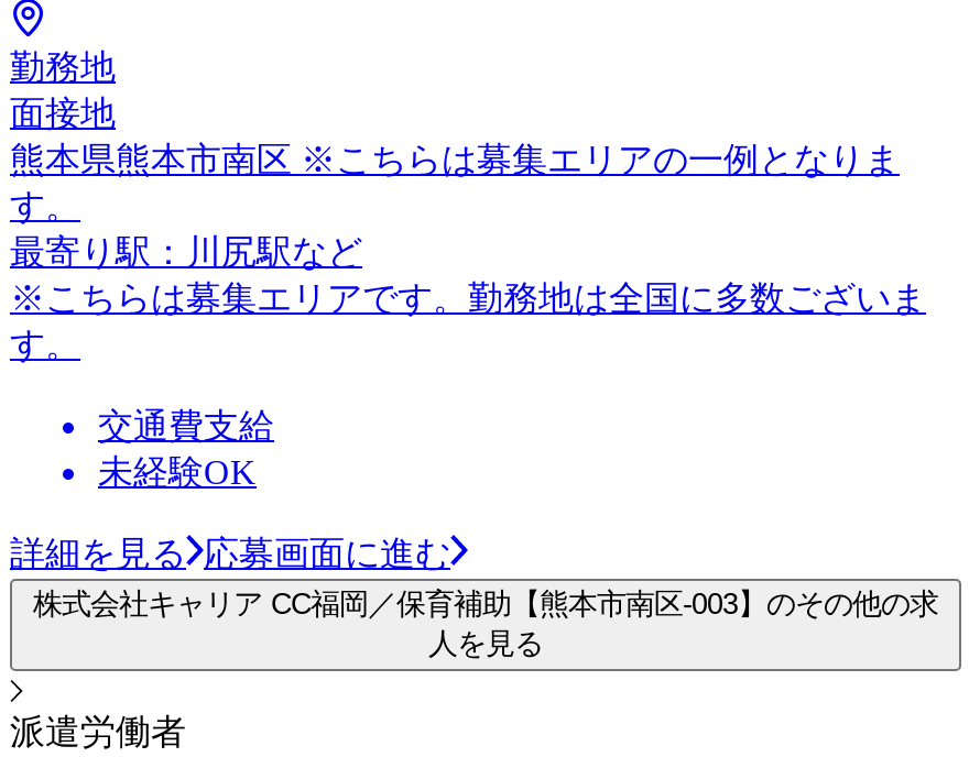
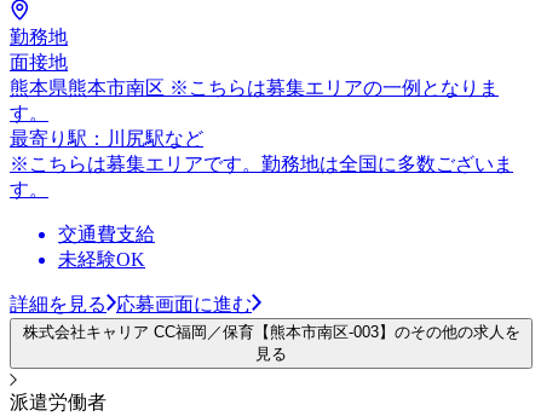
[33,587,938,660] 株式会社キャリア CC福岡／保育補助【熊本市南区-003】のその他の求 | 人を見る -> [22,323,520,363] 株式会社キャリア CC福岡／保育【熊本市南区-003】のその他の求人を | 見る

